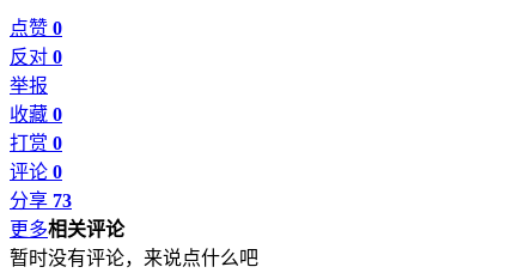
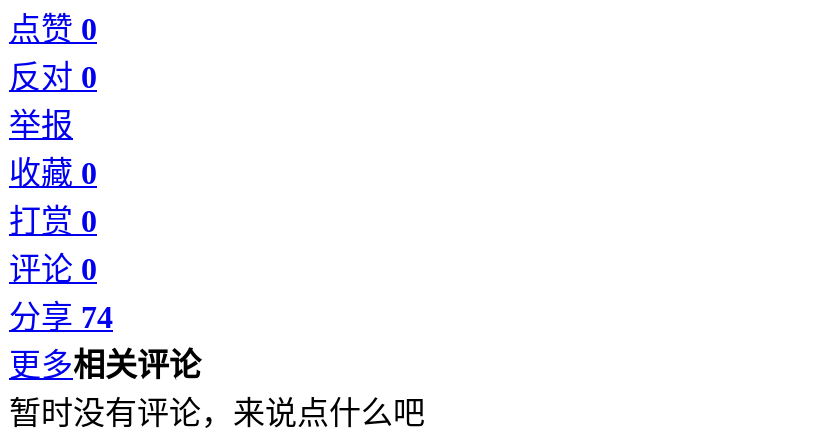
[10,190,72,210] 分享73 -> [9,299,113,333] 分享74

